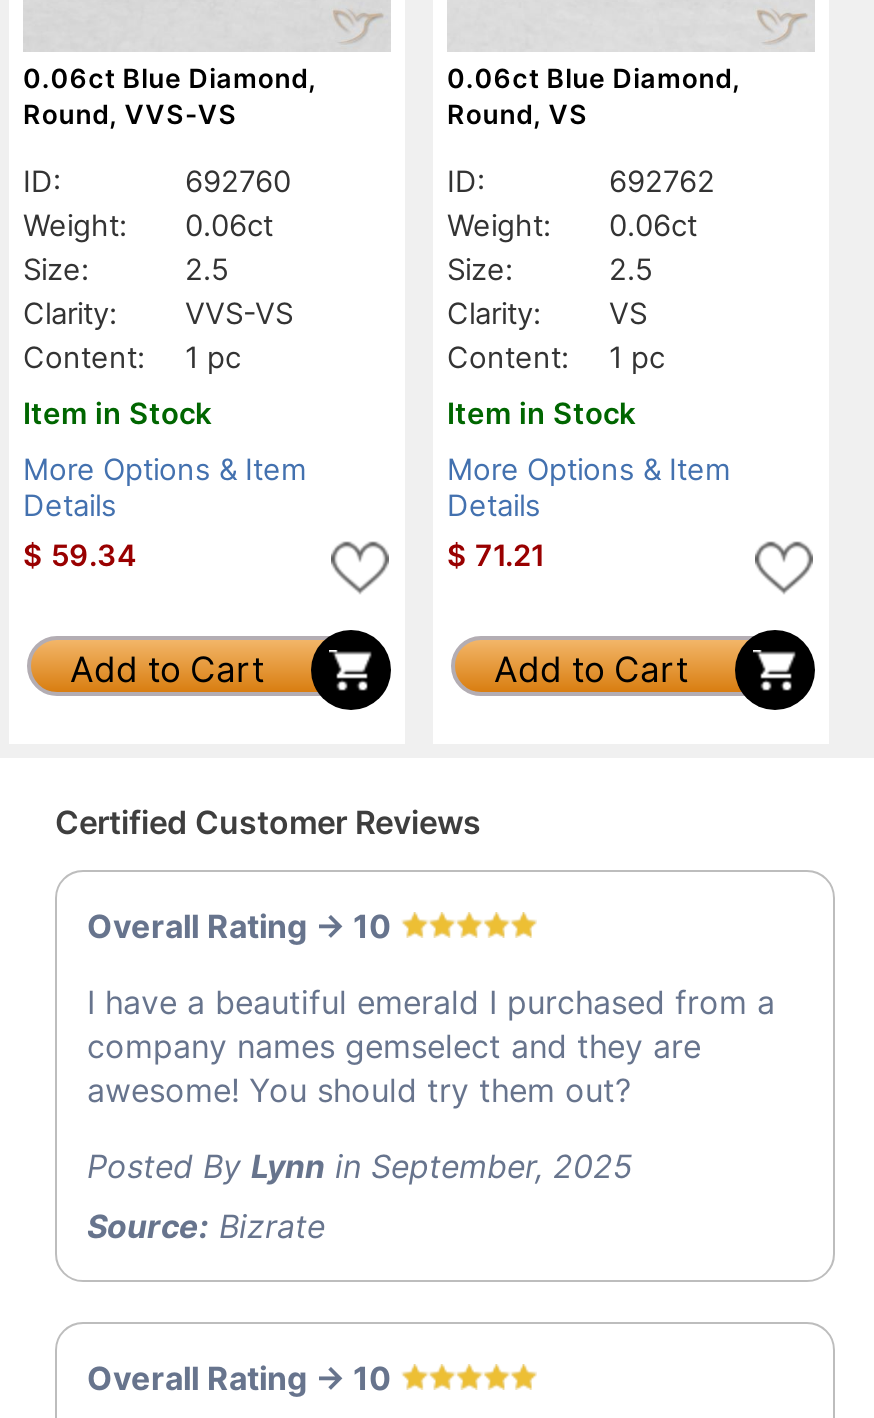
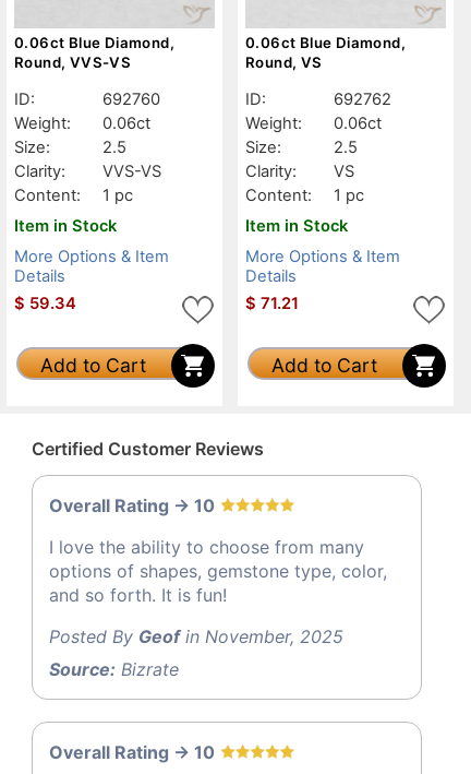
[87,981,775,1109] I have a beautiful emerald I purchased from a | company names gemselect and they are | awesome! You should try them out? -> [49,535,387,605] I love the ability to choose from many | options of shapes, gemstone type, color, | and so forth. It is fun!
[87,1145,633,1185] Posted By Lynn in September, 2025 -> [49,625,343,647] Posted By Geof in November, 2025

